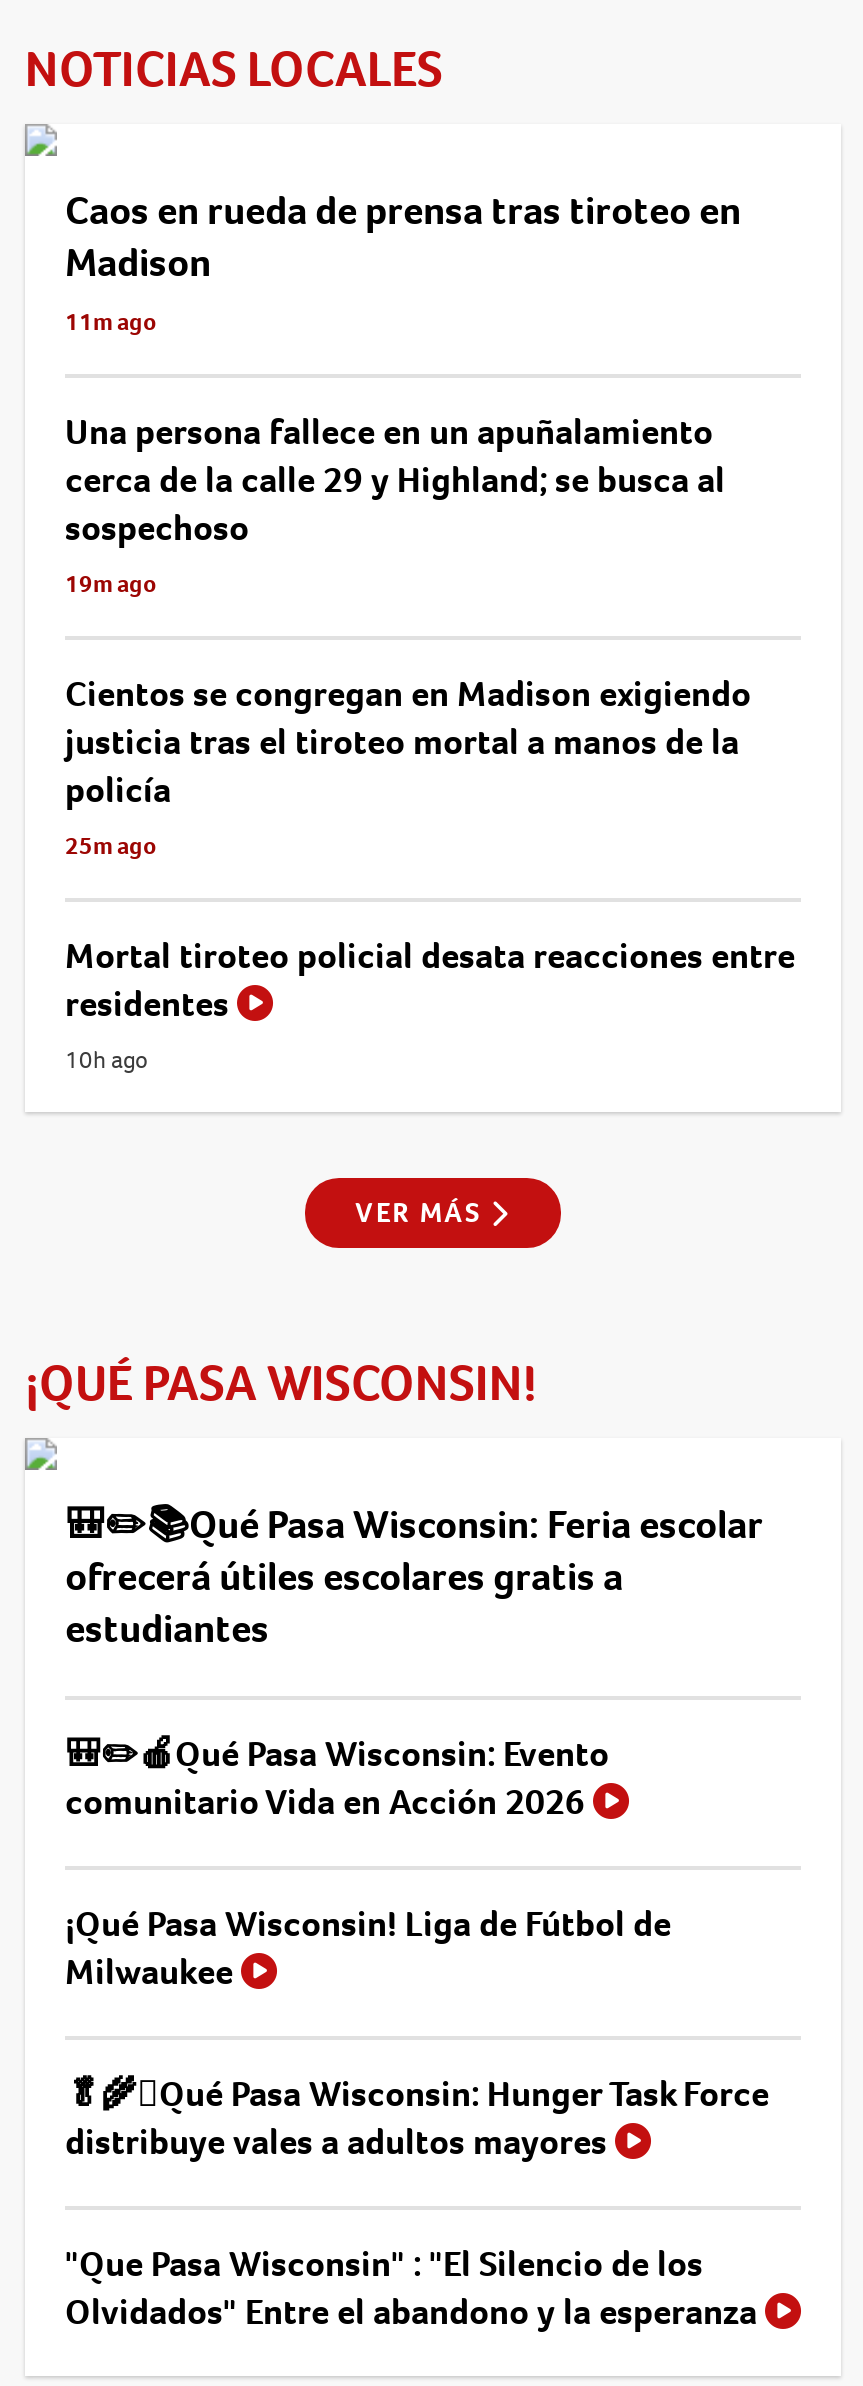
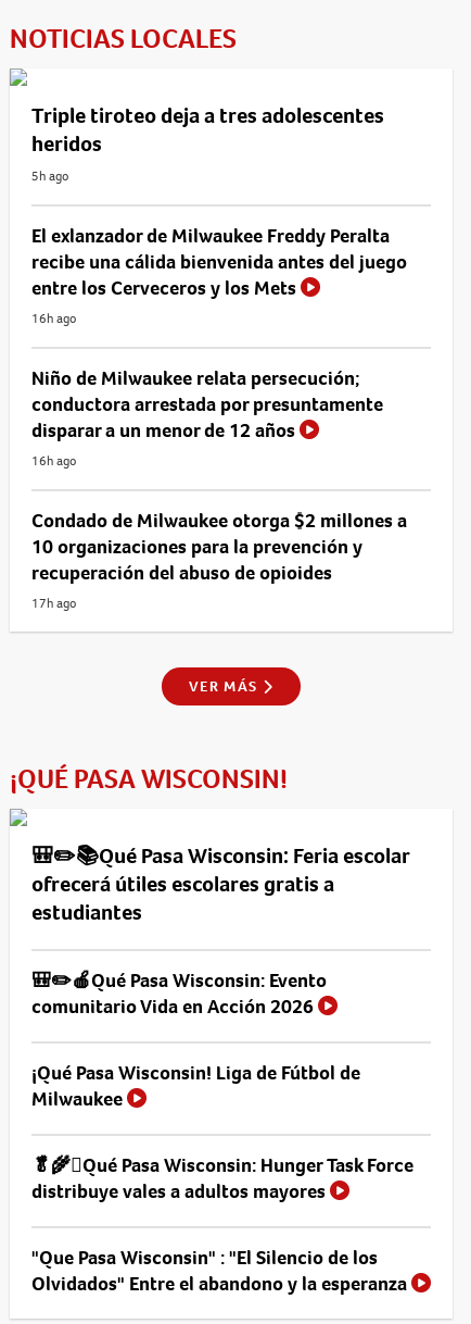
[65,183,741,337] Caos en rueda de prensa tras tiroteo en | Madison | 11m ago -> [31,101,384,184] Triple tiroteo deja a tres adolescentes | heridos | 5h ago
[65,407,725,599] Una persona fallece en un apuñalamiento | cerca de la calle 29 y Highland; se busca al | sospechoso | 19m ago -> [31,223,407,327] El exlanzador de Milwaukee Freddy Peralta | recibe una cálida bienvenida antes del juego | entre los Cerveceros y los Mets | 16h ago
[65,669,751,861] Cientos se congregan en Madison exigiendo | justicia tras el tiroteo mortal a manos de la | policía | 25m ago -> [31,365,383,469] Niño de Milwaukee relata persecución; | conductora arrestada por presuntamente | disparar a un menor de 12 años | 16h ago
[65,931,795,1075] Mortal tiroteo policial desata reacciones entre | residentes | 10h ago -> [31,507,407,612] Condado de Milwaukee otorga $2 millones a | 10 organizaciones para la prevención y | recuperación del abuso de opioides | 17h ago

